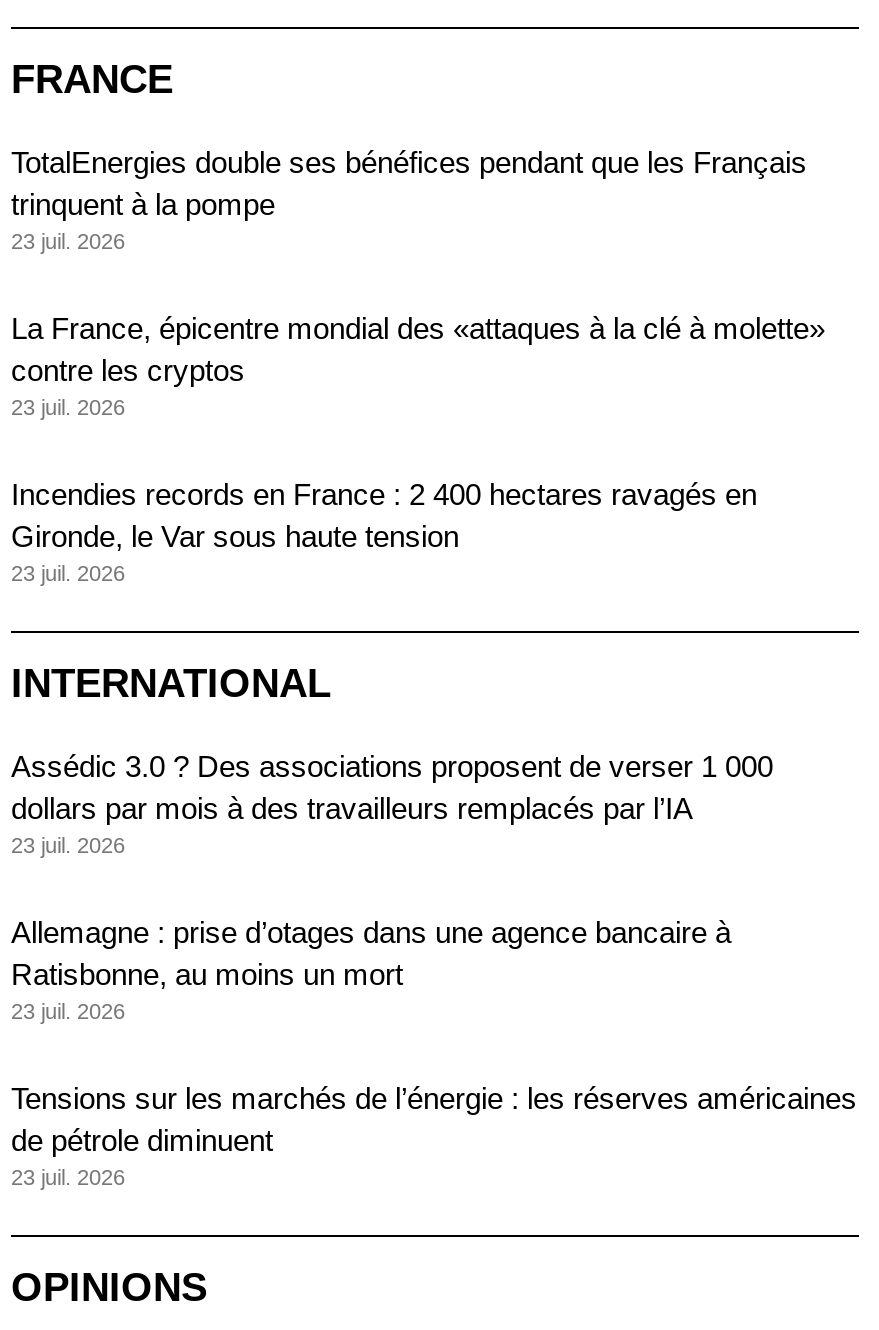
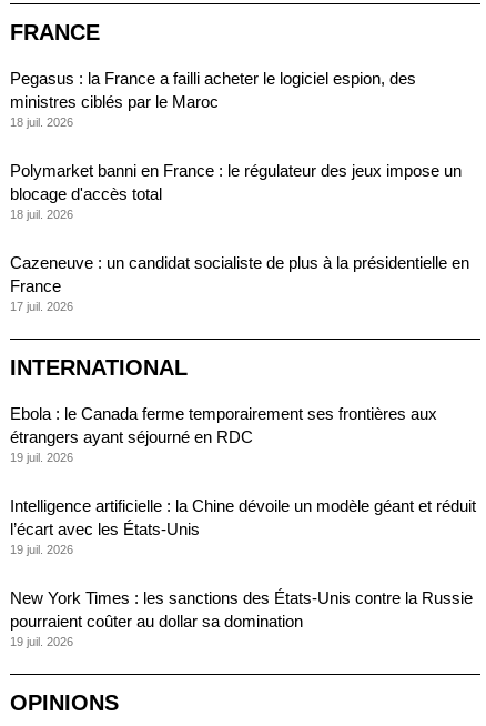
[11,144,807,252] TotalEnergies double ses bénéfices pendant que les Français | trinquent à la pompe | 23 juil. 2026 -> [10,68,416,128] Pegasus : la France a failli acheter le logiciel espion, des | ministres ciblés par le Maroc | 18 juil. 2026
[11,310,825,418] La France, épicentre mondial des «attaques à la clé à molette» | contre les cryptos | 23 juil. 2026 -> [10,160,462,220] Polymarket banni en France : le régulateur des jeux impose un | blocage d'accès total | 18 juil. 2026
[11,476,757,584] Incendies records en France : 2 400 hectares ravagés en | Gironde, le Var sous haute tension | 23 juil. 2026 -> [10,253,469,312] Cazeneuve : un candidat socialiste de plus à la présidentielle en | France | 17 juil. 2026
[11,748,773,856] Assédic 3.0 ? Des associations proposent de verser 1 000 | dollars par mois à des travailleurs remplacés par l’IA | 23 juil. 2026 -> [10,404,437,463] Ebola : le Canada ferme temporairement ses frontières aux | étrangers ayant séjourné en RDC | 19 juil. 2026
[11,914,731,1022] Allemagne : prise d’otages dans une agence bancaire à | Ratisbonne, au moins un mort | 23 juil. 2026 -> [10,496,476,556] Intelligence artificielle : la Chine dévoile un modèle géant et réduit | l’écart avec les États-Unis | 19 juil. 2026
[11,1080,857,1188] Tensions sur les marchés de l’énergie : les réserves américaines | de pétrole diminuent | 23 juil. 2026 -> [10,588,473,648] New York Times : les sanctions des États-Unis contre la Russie | pourraient coûter au dollar sa domination | 19 juil. 2026

